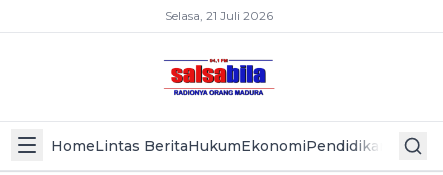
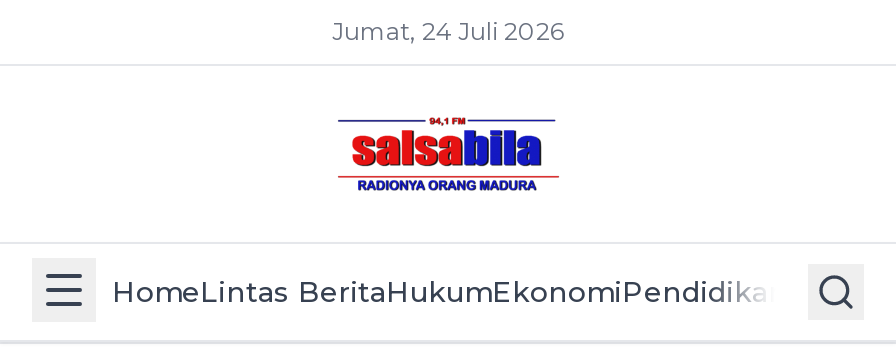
[165,8,273,23] Selasa, 21 Juli 2026 -> [332,16,564,46] Jumat, 24 Juli 2026

